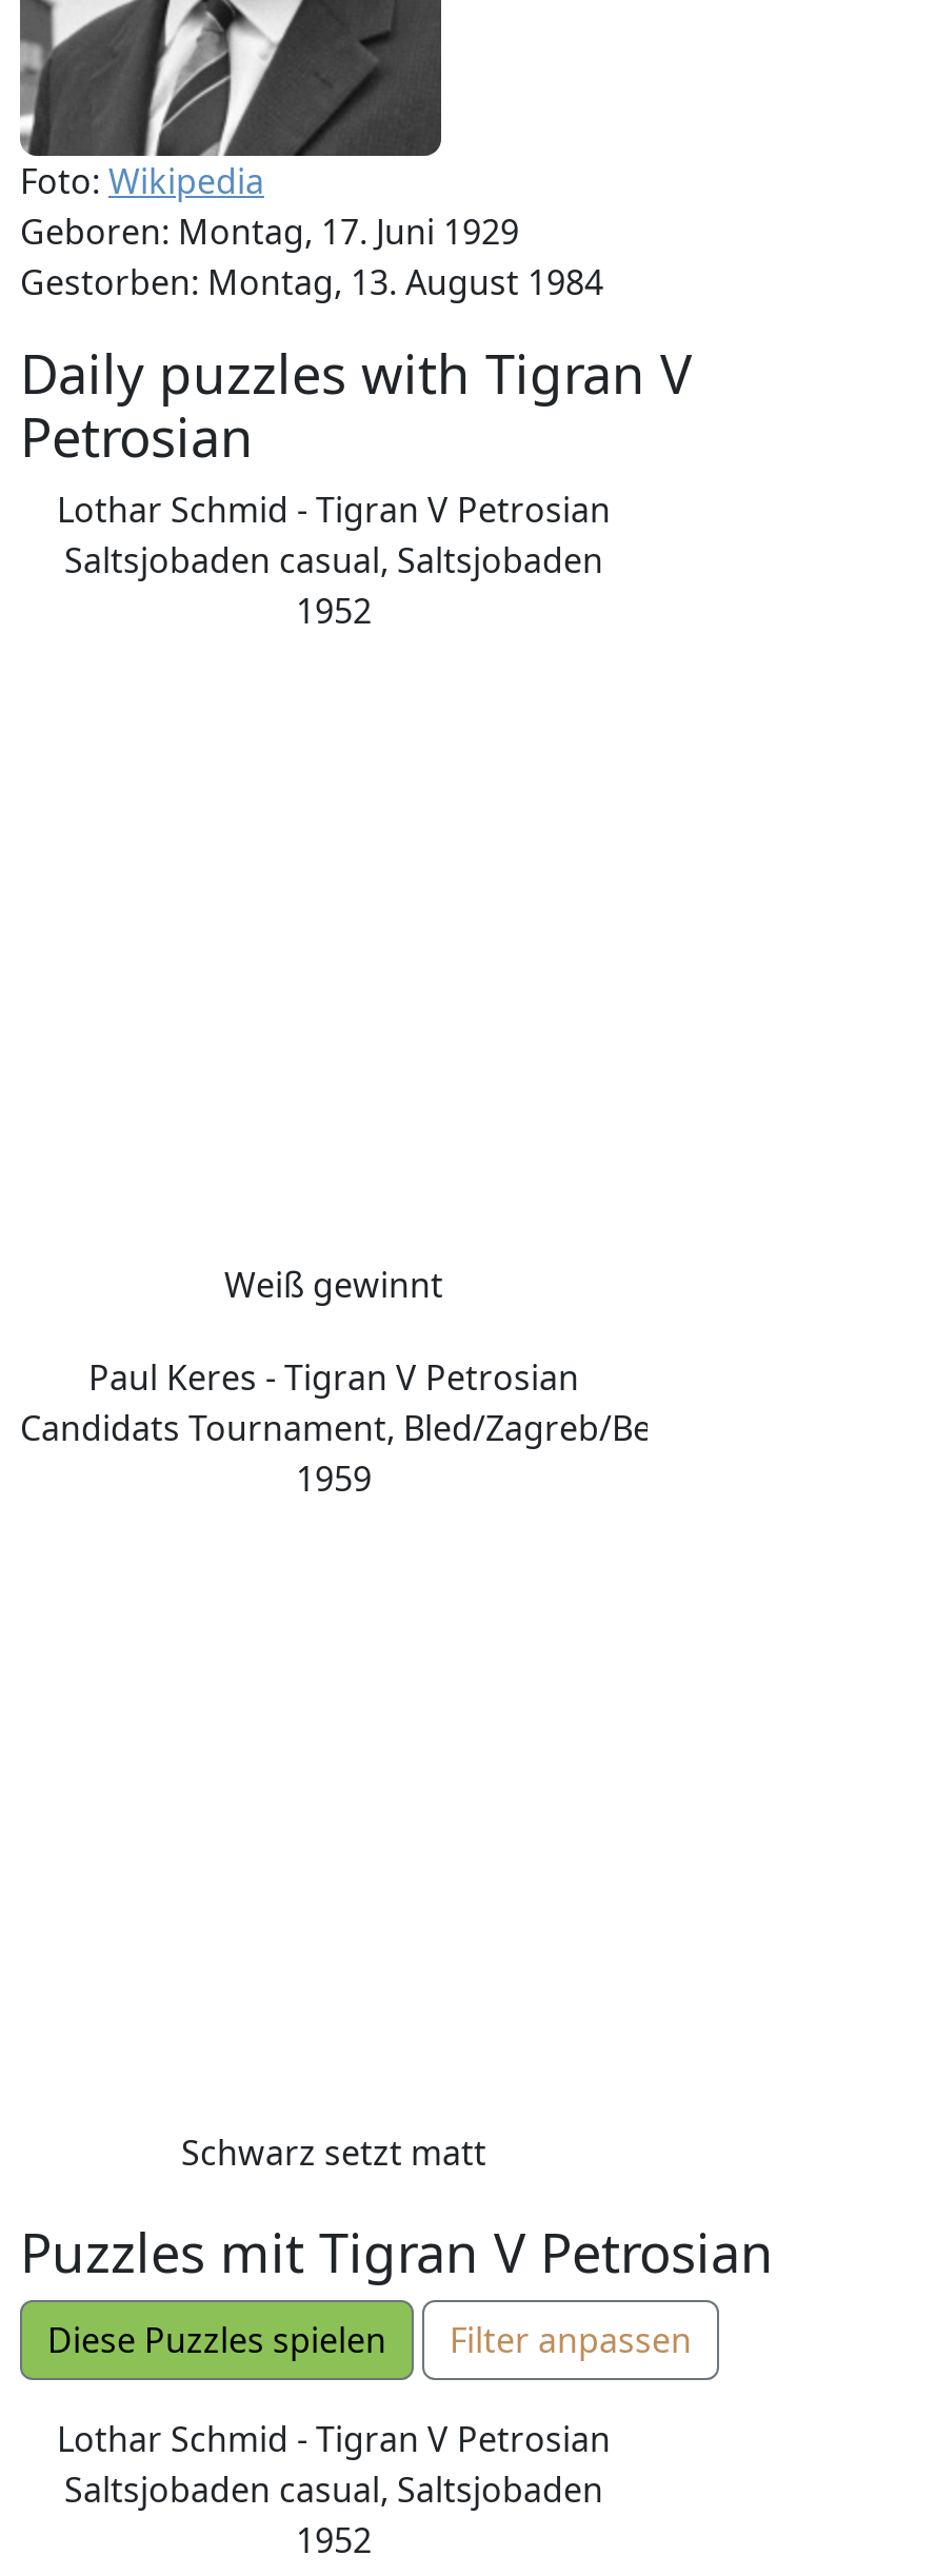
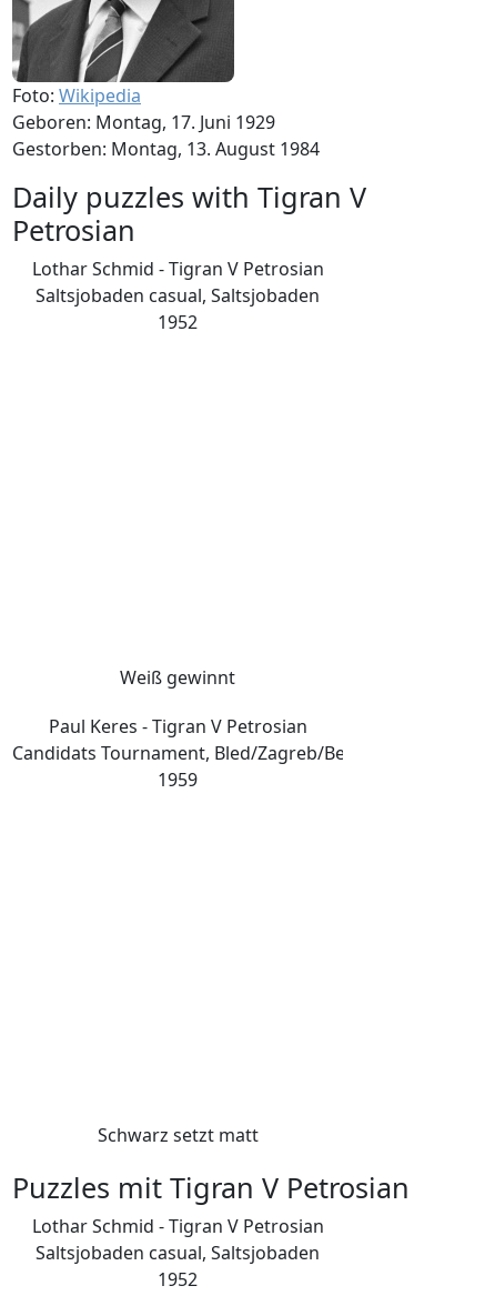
[47,2317,692,2363] Diese Puzzles spielen | Filter anpassen -> none

